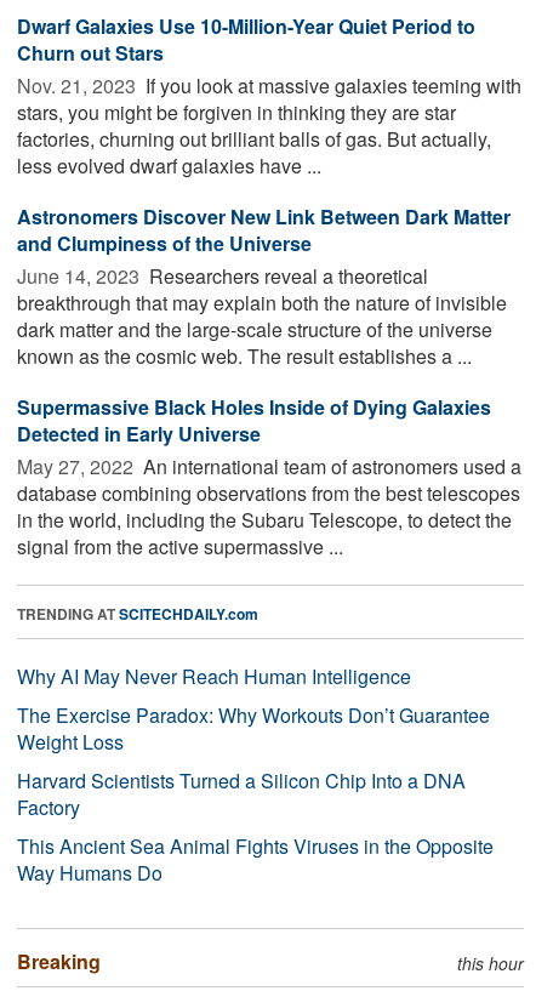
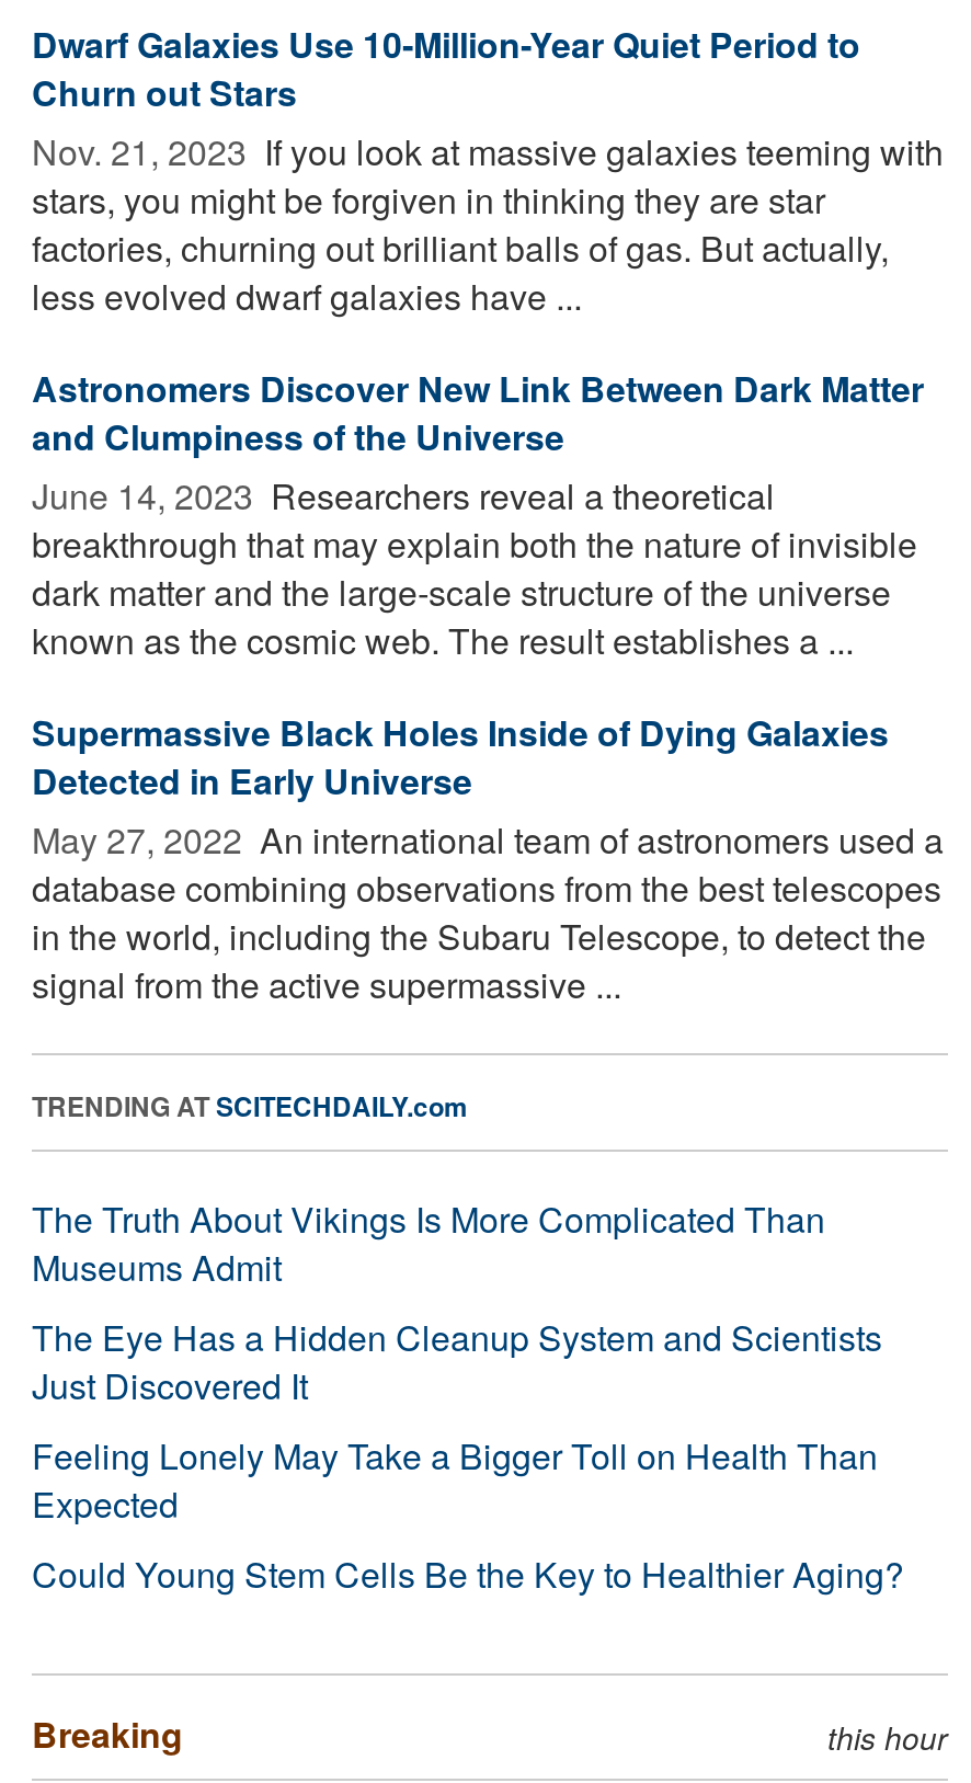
[17,662,494,886] Why AI May Never Reach Human Intelligence | The Exercise Paradox: Why Workouts Don’t Guarantee | Weight Loss | Harvard Scientists Turned a Silicon Chip Into a DNA | Factory | This Ancient Sea Animal Fights Viruses in the Opposite | Way Humans Do -> [32,1193,904,1598] The Truth About Vikings Is More Complicated Than | Museums Admit | The Eye Has a Hidden Cleanup System and Scientists | Just Discovered It | Feeling Lonely May Take a Bigger Toll on Health Than | Expected | Could Young Stem Cells Be the Key to Healthier Aging?

